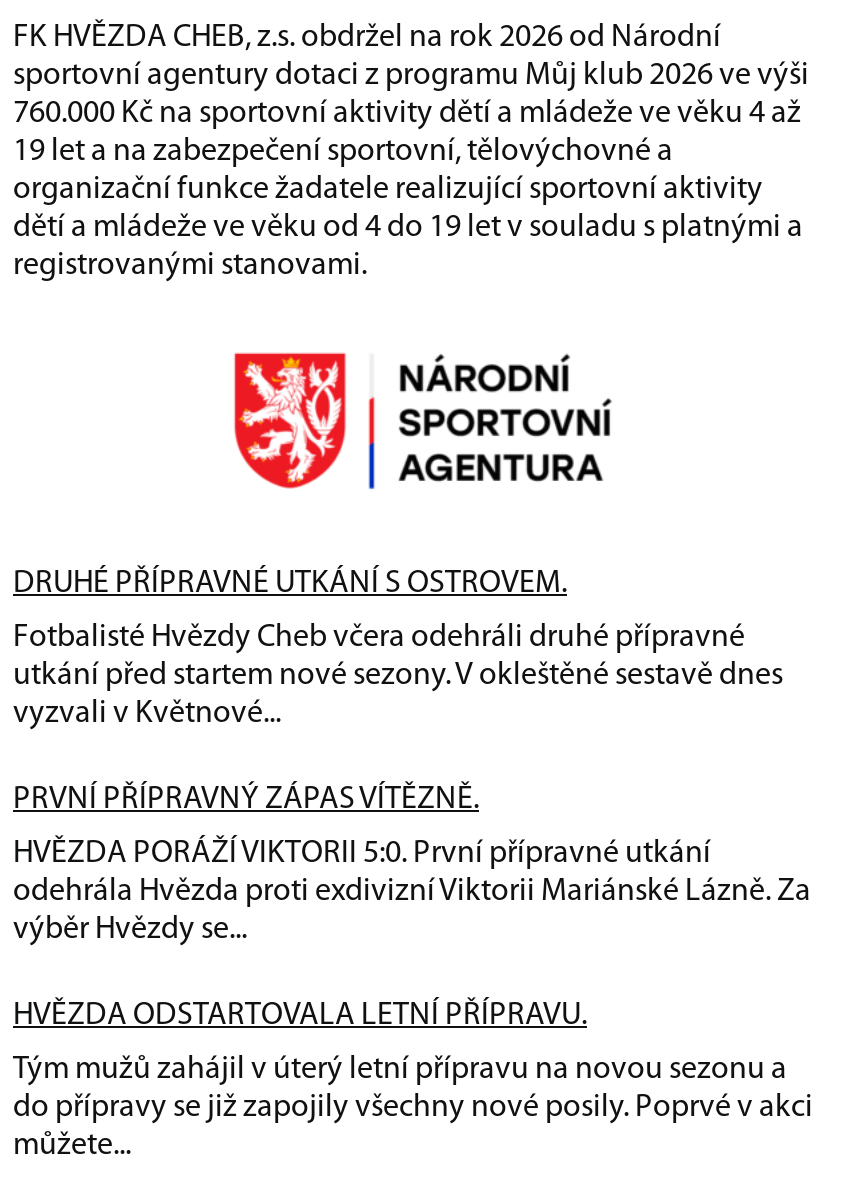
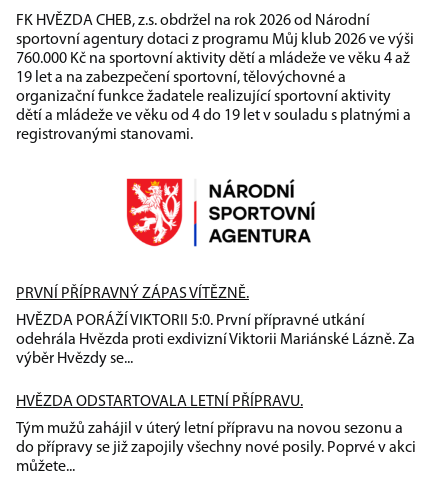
[13,569,783,731] DRUHÉ PŘÍPRAVNÉ UTKÁNÍ S OSTROVEM. | Fotbalisté Hvězdy Cheb včera odehráli druhé přípravné | utkání před startem nové sezony. V okleštěné sestavě dnes | vyzvali v Květnové... -> none

